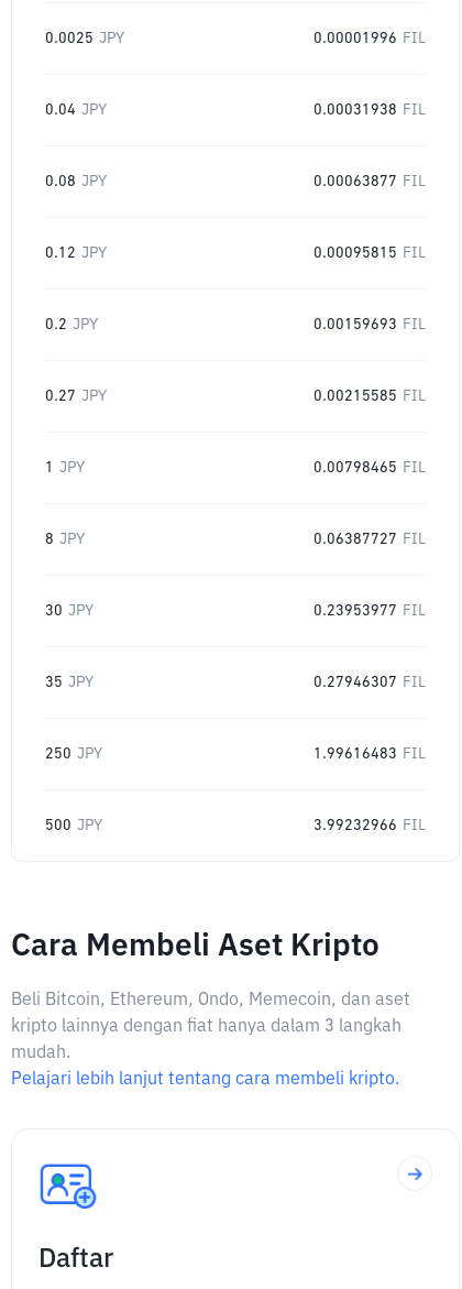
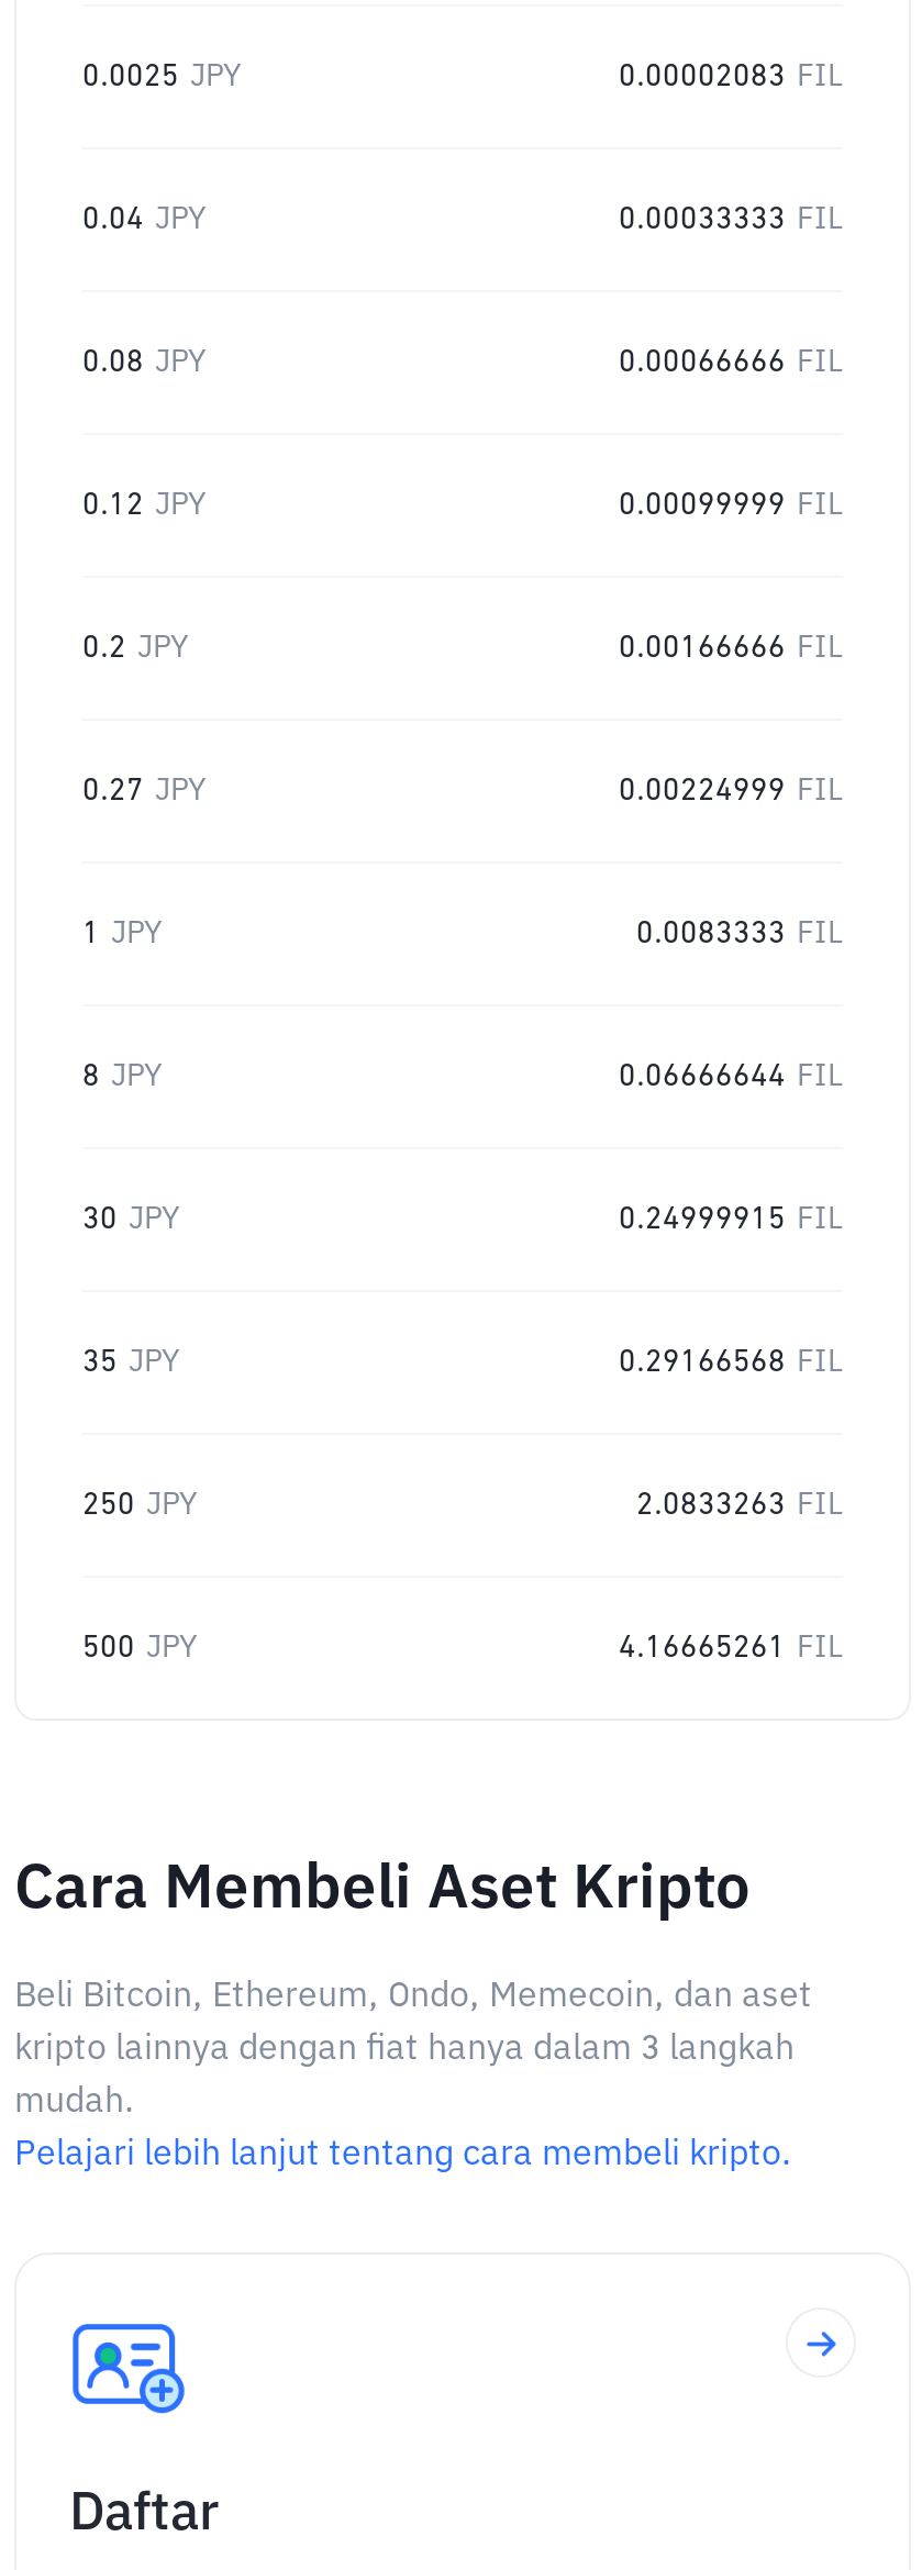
[313,31,426,46] 0.00001996 FIL -> [619,62,843,92] 0.00002083 FIL
[313,102,426,118] 0.00031938 FIL -> [619,204,843,235] 0.00033333 FIL
[313,174,426,189] 0.00063877 FIL -> [619,347,843,378] 0.00066666 FIL
[313,245,426,261] 0.00095815 FIL -> [619,490,843,521] 0.00099999 FIL
[313,317,426,332] 0.00159693 FIL -> [619,633,843,664] 0.00166666 FIL
[313,389,426,404] 0.00215585 FIL -> [619,776,843,806] 0.00224999 FIL
[313,460,426,476] 0.00798465 FIL -> [636,919,843,949] 0.0083333 FIL
[313,532,426,547] 0.06387727 FIL -> [619,1061,843,1092] 0.06666644 FIL
[313,603,426,619] 0.23953977 FIL -> [619,1204,843,1235] 0.24999915 FIL
[313,675,426,690] 0.27946307 FIL -> [619,1347,843,1378] 0.29166568 FIL
[313,746,426,762] 1.99616483 FIL -> [636,1490,843,1521] 2.0833263 FIL
[313,818,426,833] 3.99232966 FIL -> [619,1633,843,1664] 4.16665261 FIL

